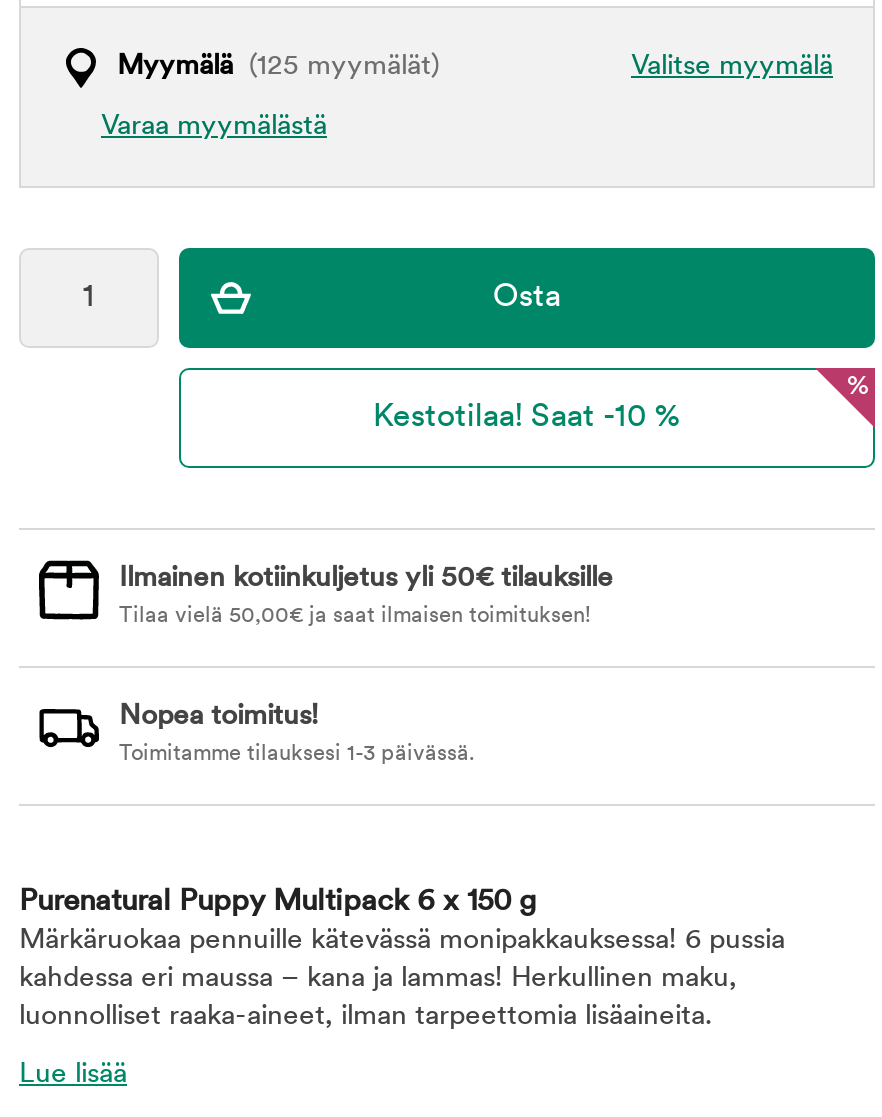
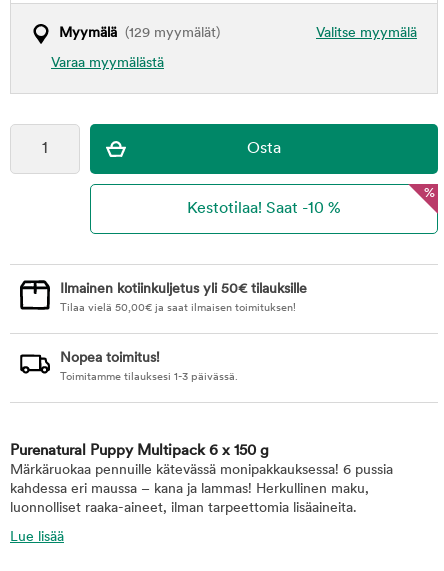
[117,52,439,82] Myymälä (125 myymälät) -> [59,26,220,41] Myymälä (129 myymälät)

